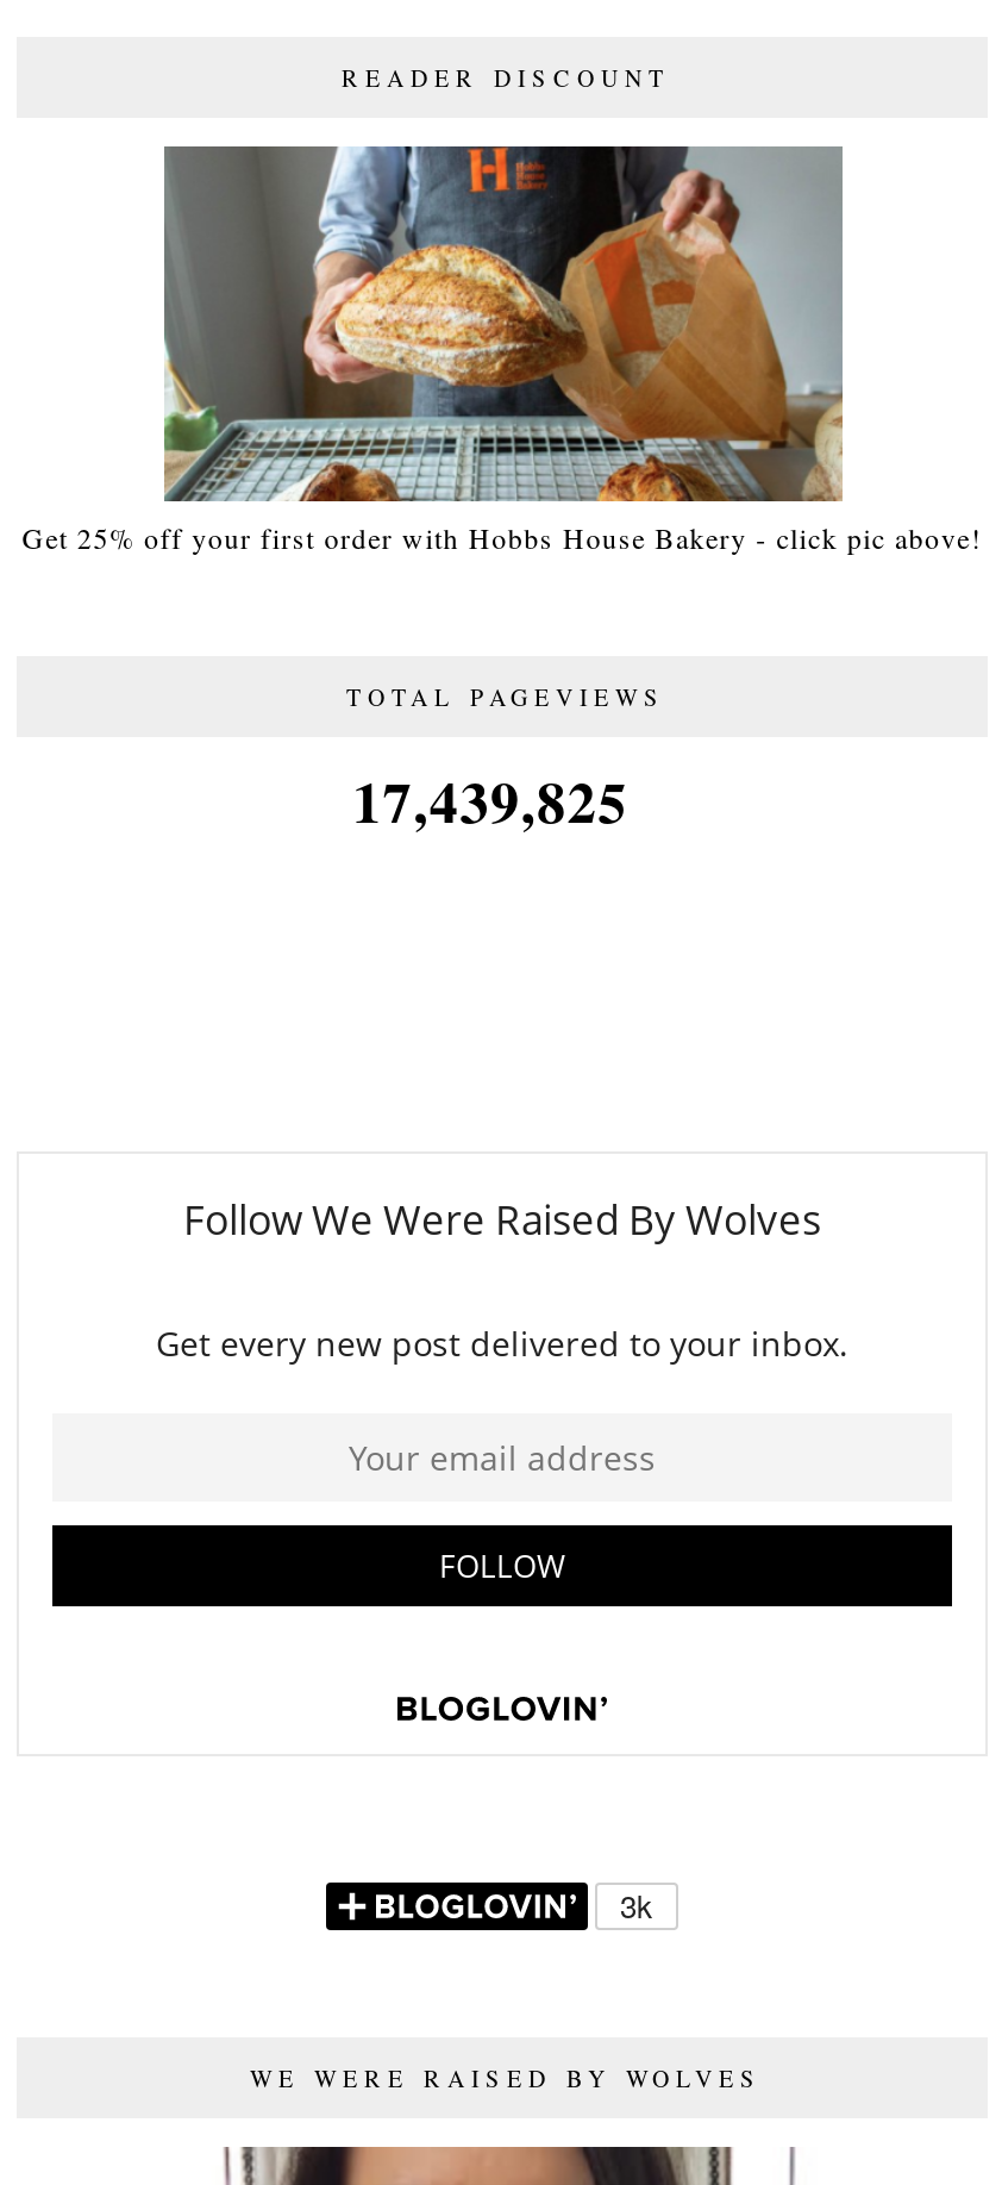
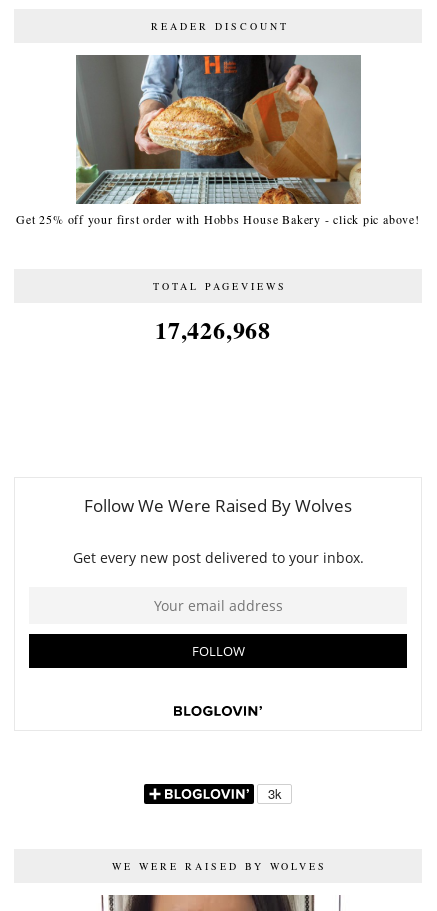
[352,758,628,841] 17,439,825 -> [155,312,271,347] 17,426,968

